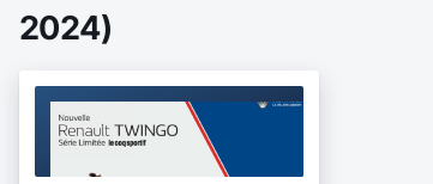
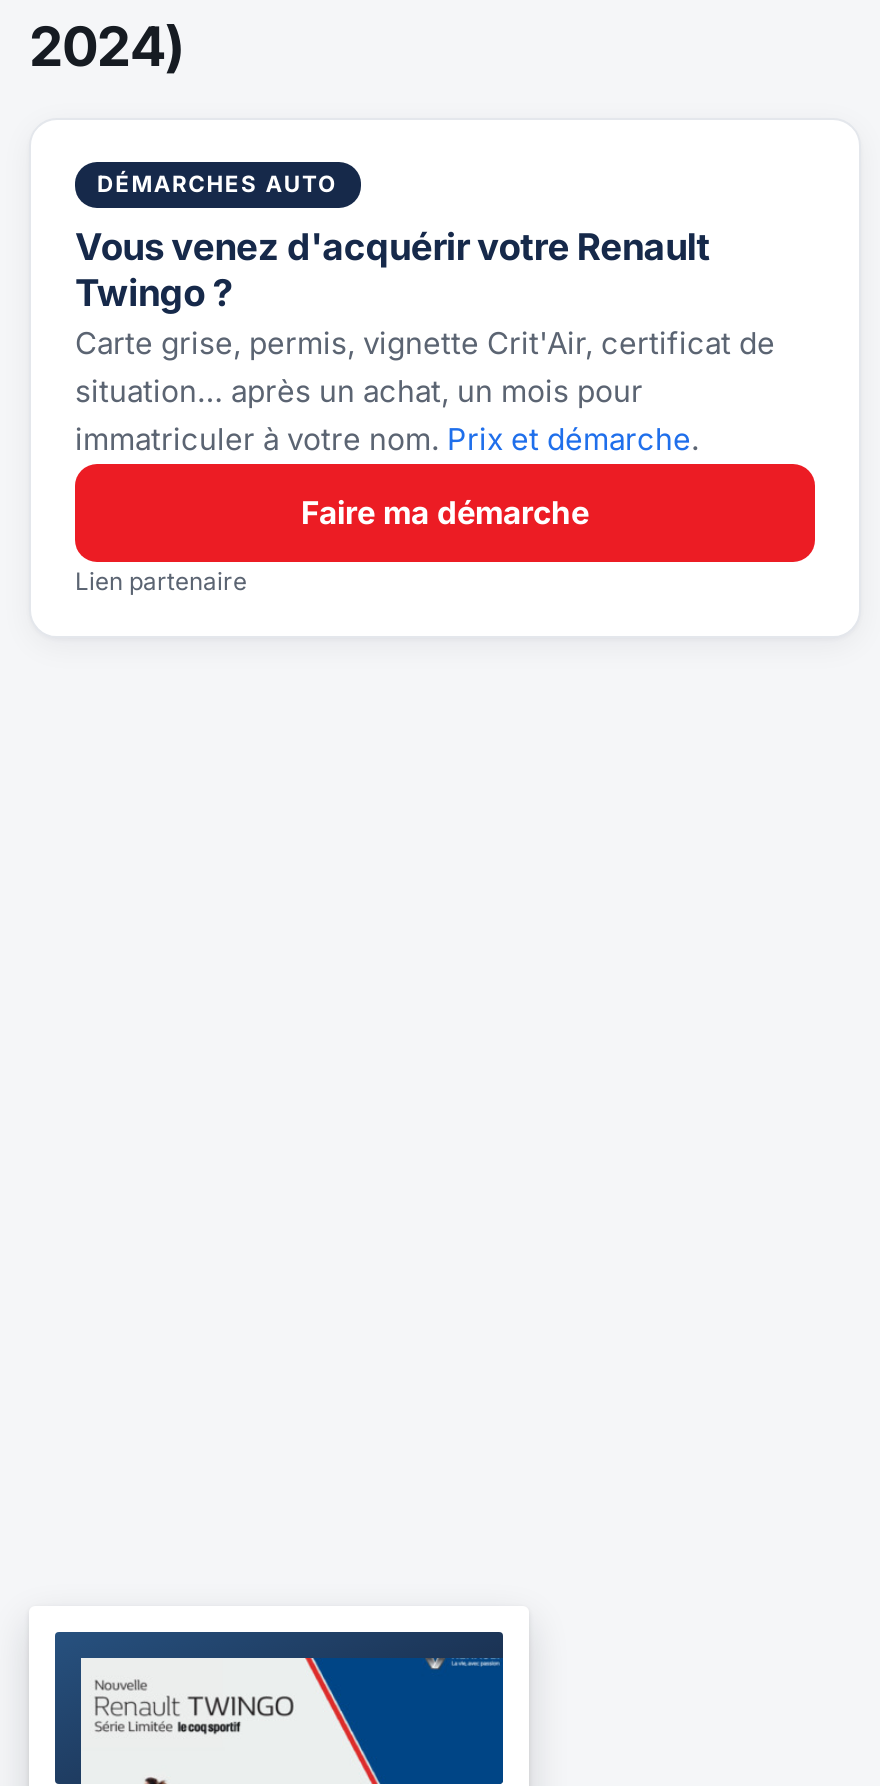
none -> [75,170,775,596] DÉMARCHES AUTO | Vous venez d'acquérir votre Renault | Twingo ? | Carte grise, permis, vignette Crit'Air, certificat de | situation… après un achat, un mois pour | immatriculer à votre nom. Prix et démarche. | Faire ma démarche | Lien partenaire

